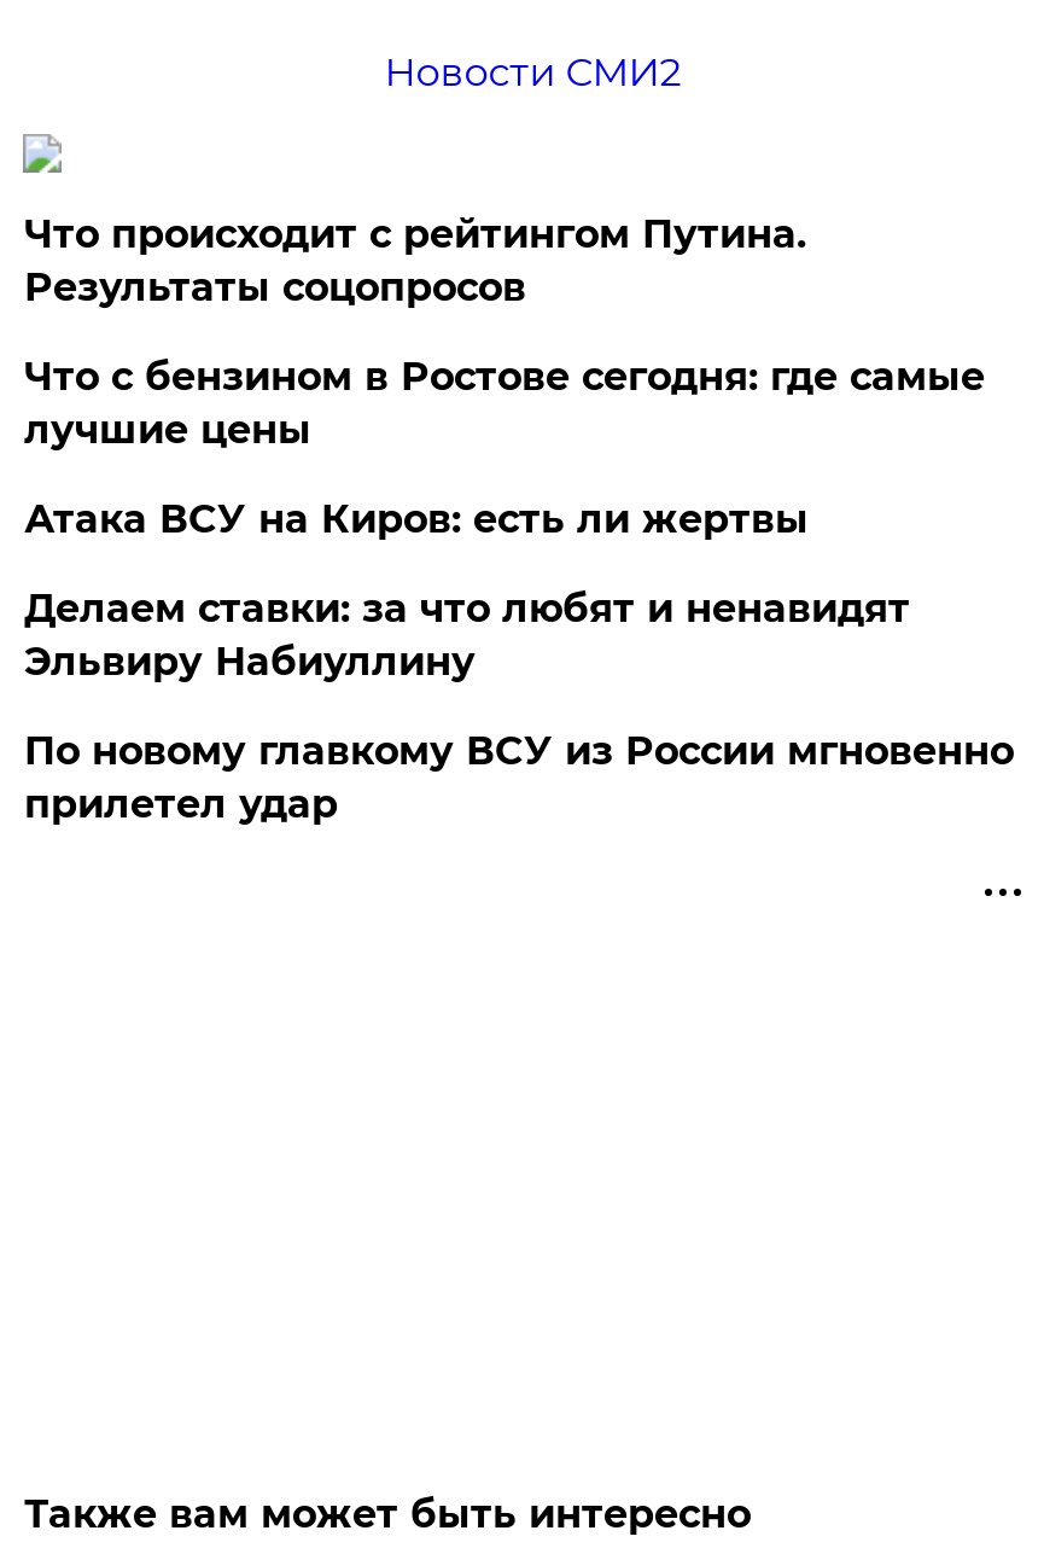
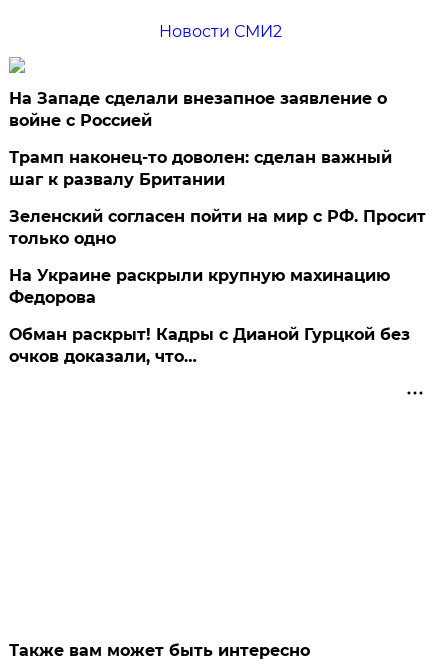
[24,211,806,310] Что происходит с рейтингом Путина. | Результаты соцопросов -> [9,89,387,130] На Западе сделали внезапное заявление о | войне с Россией
[24,354,985,453] Что с бензином в Ростове сегодня: где самые | лучшие цены -> [9,148,392,189] Трамп наконец-то доволен: сделан важный | шаг к развалу Британии
[24,496,808,542] Атака ВСУ на Киров: есть ли жертвы -> [9,207,426,248] Зеленский согласен пойти на мир с РФ. Просит | только одно
[24,586,910,685] Делаем ставки: за что любят и ненавидят | Эльвиру Набиуллину -> [9,266,390,307] На Украине раскрыли крупную махинацию | Федорова
[24,728,1014,827] По новому главкому ВСУ из России мгновенно | прилетел удар -> [9,325,410,366] Обман раскрыт! Кадры с Дианой Гурцкой без | очков доказали, что…

